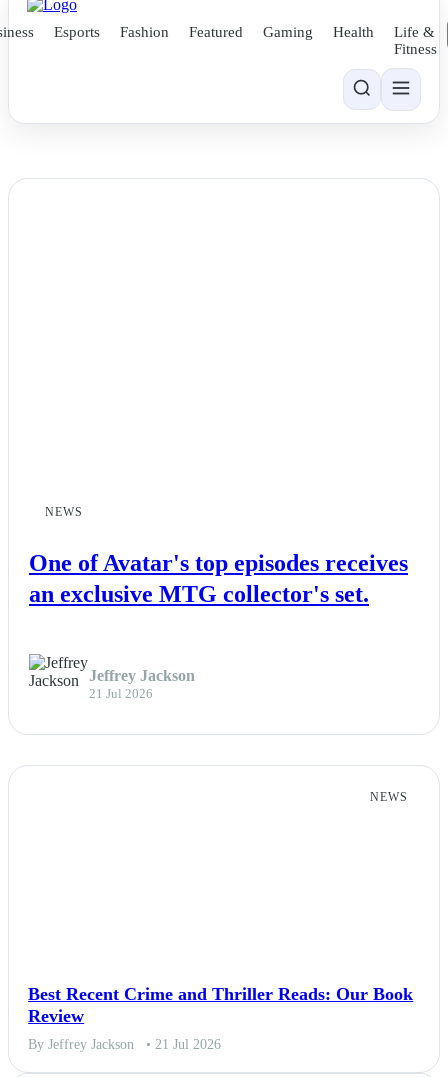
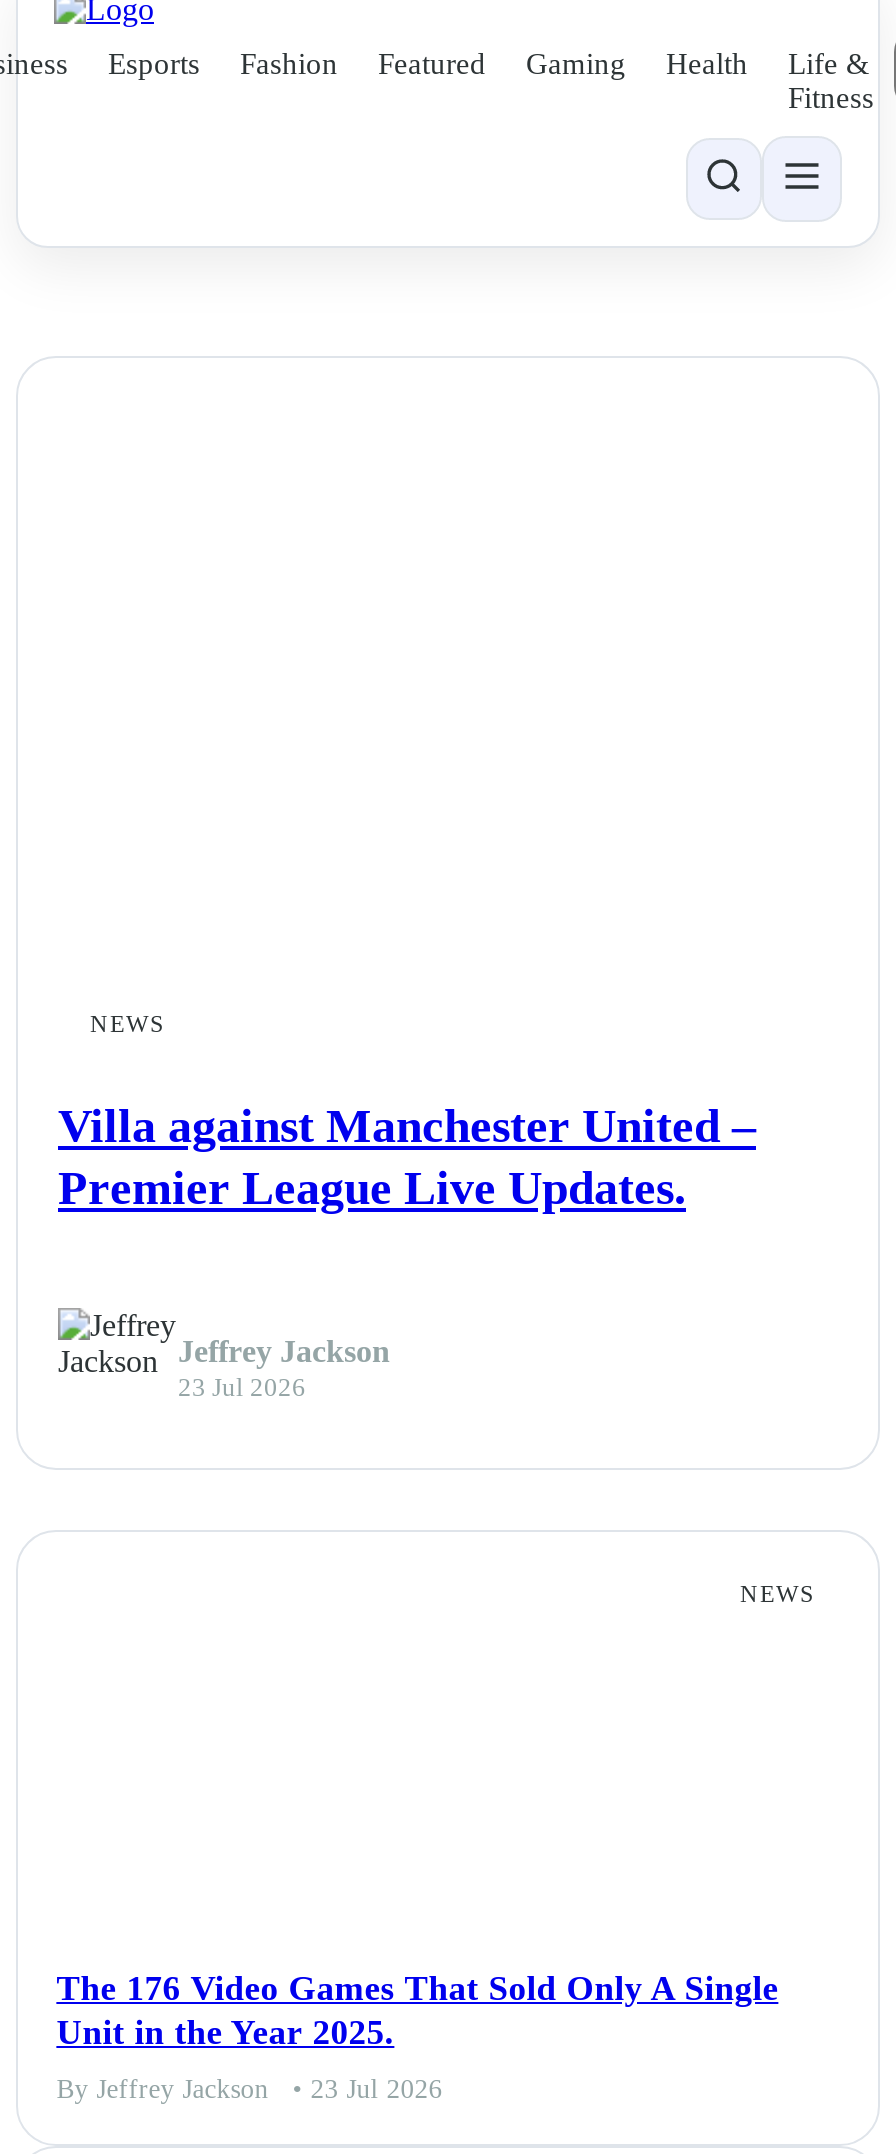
[29,550,408,607] One of Avatar's top episodes receives | an exclusive MTG collector's set. -> [58,1100,756,1214] Villa against Manchester United – | Premier League Live Updates.
[89,686,153,700] 21 Jul 2026 -> [178,1373,306,1401] 23 Jul 2026
[28,984,413,1026] Best Recent Crime and Thriller Reads: Our Book | Review -> [56,1968,778,2052] The 176 Video Games That Sold Only A Single | Unit in the Year 2025.
[28,1037,221,1052] By Jeffrey Jackson • 21 Jul 2026 -> [56,2074,442,2104] By Jeffrey Jackson • 23 Jul 2026

